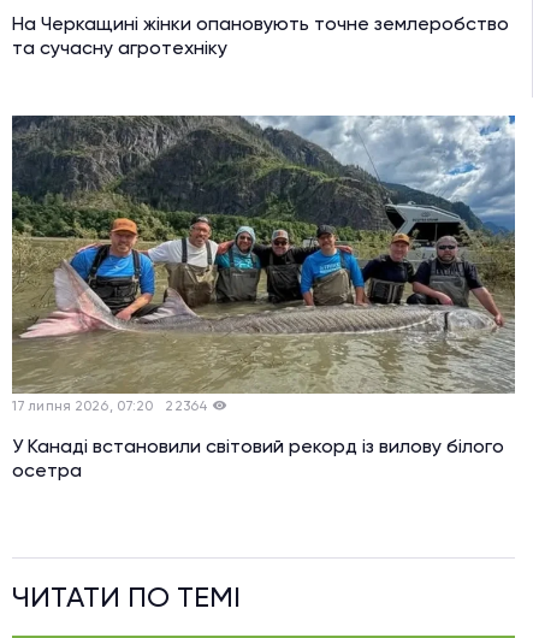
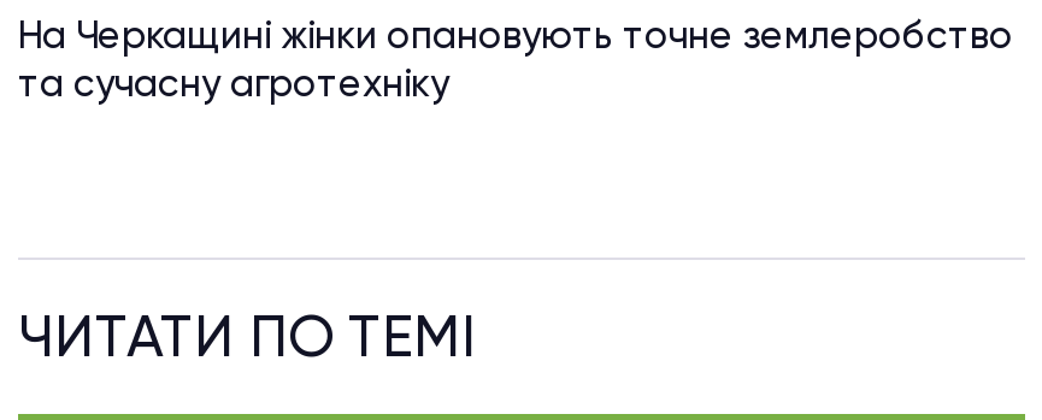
[11,114,516,482] [image] | 17 липня 2026, 07:20 | 22364 | У Канаді встановили світовий рекорд із вилову білого | осетра -> none

